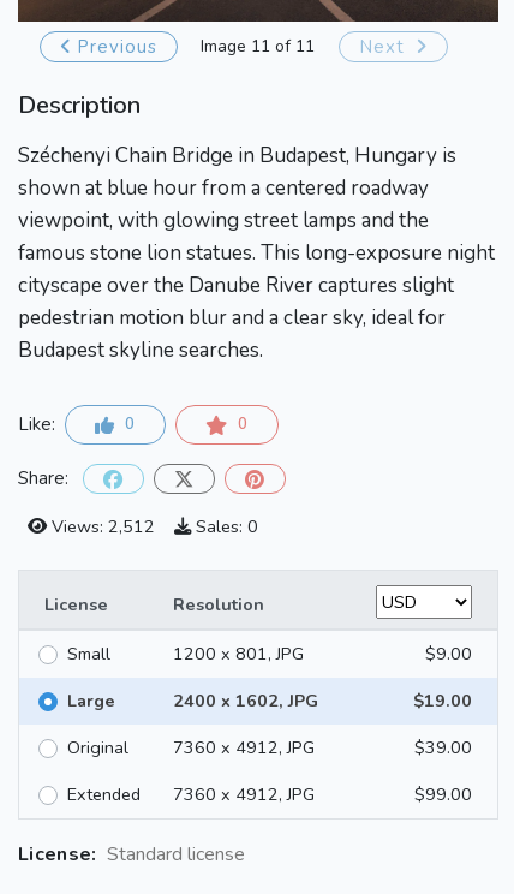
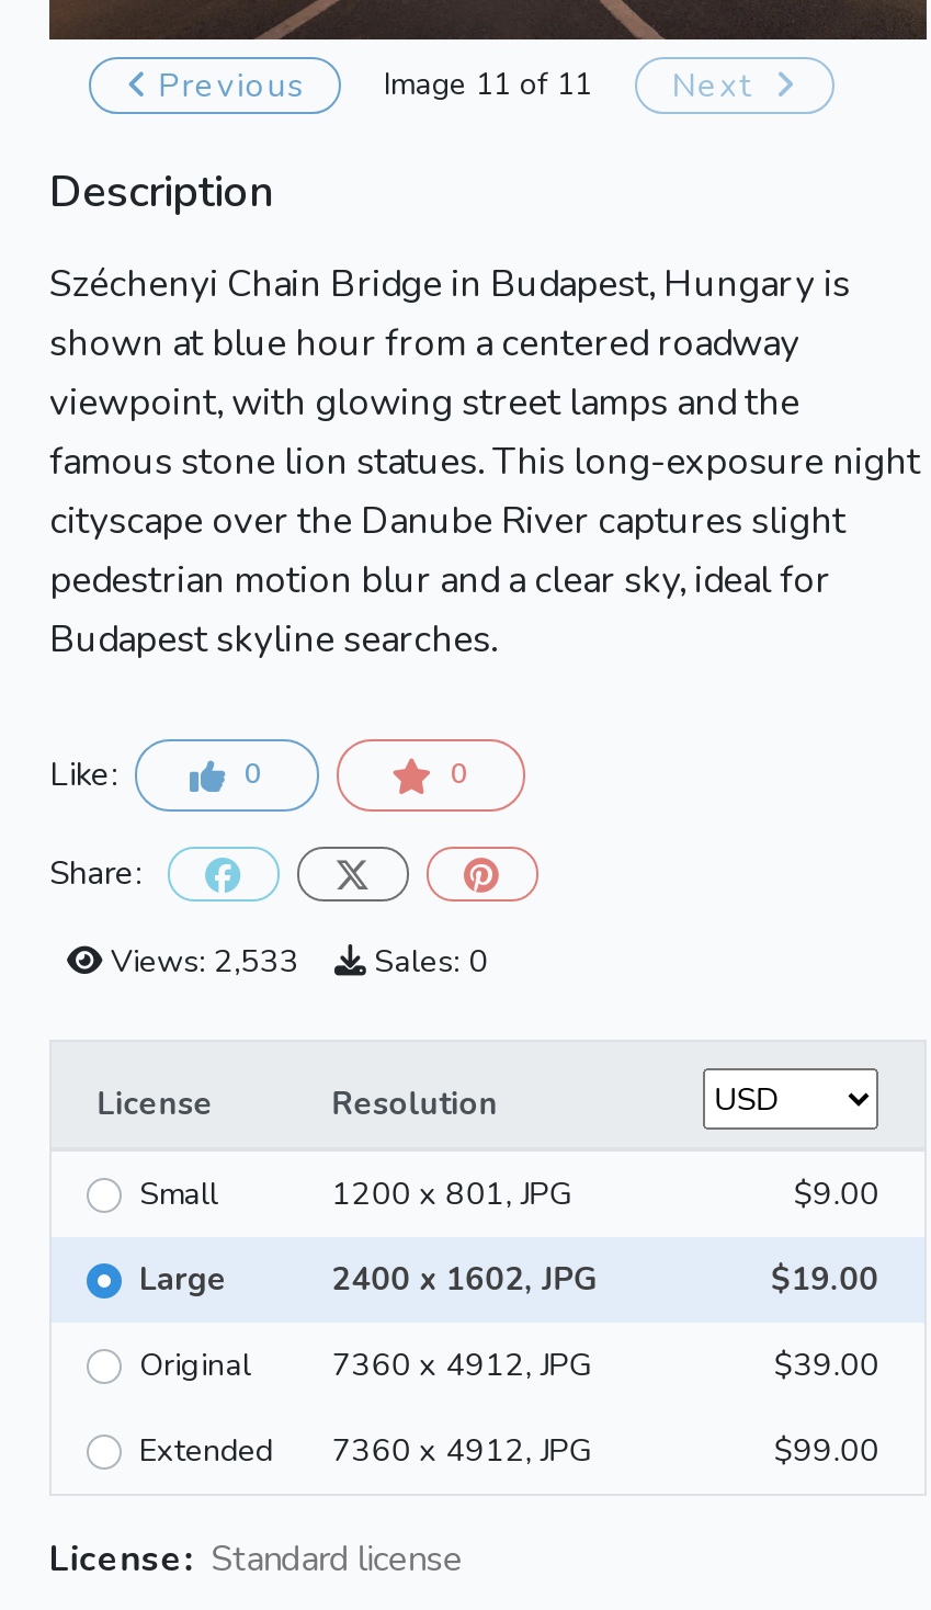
[52,515,258,539] Views: 2,512 Sales: 0 -> [111,939,488,983] Views: 2,533 Sales: 0

